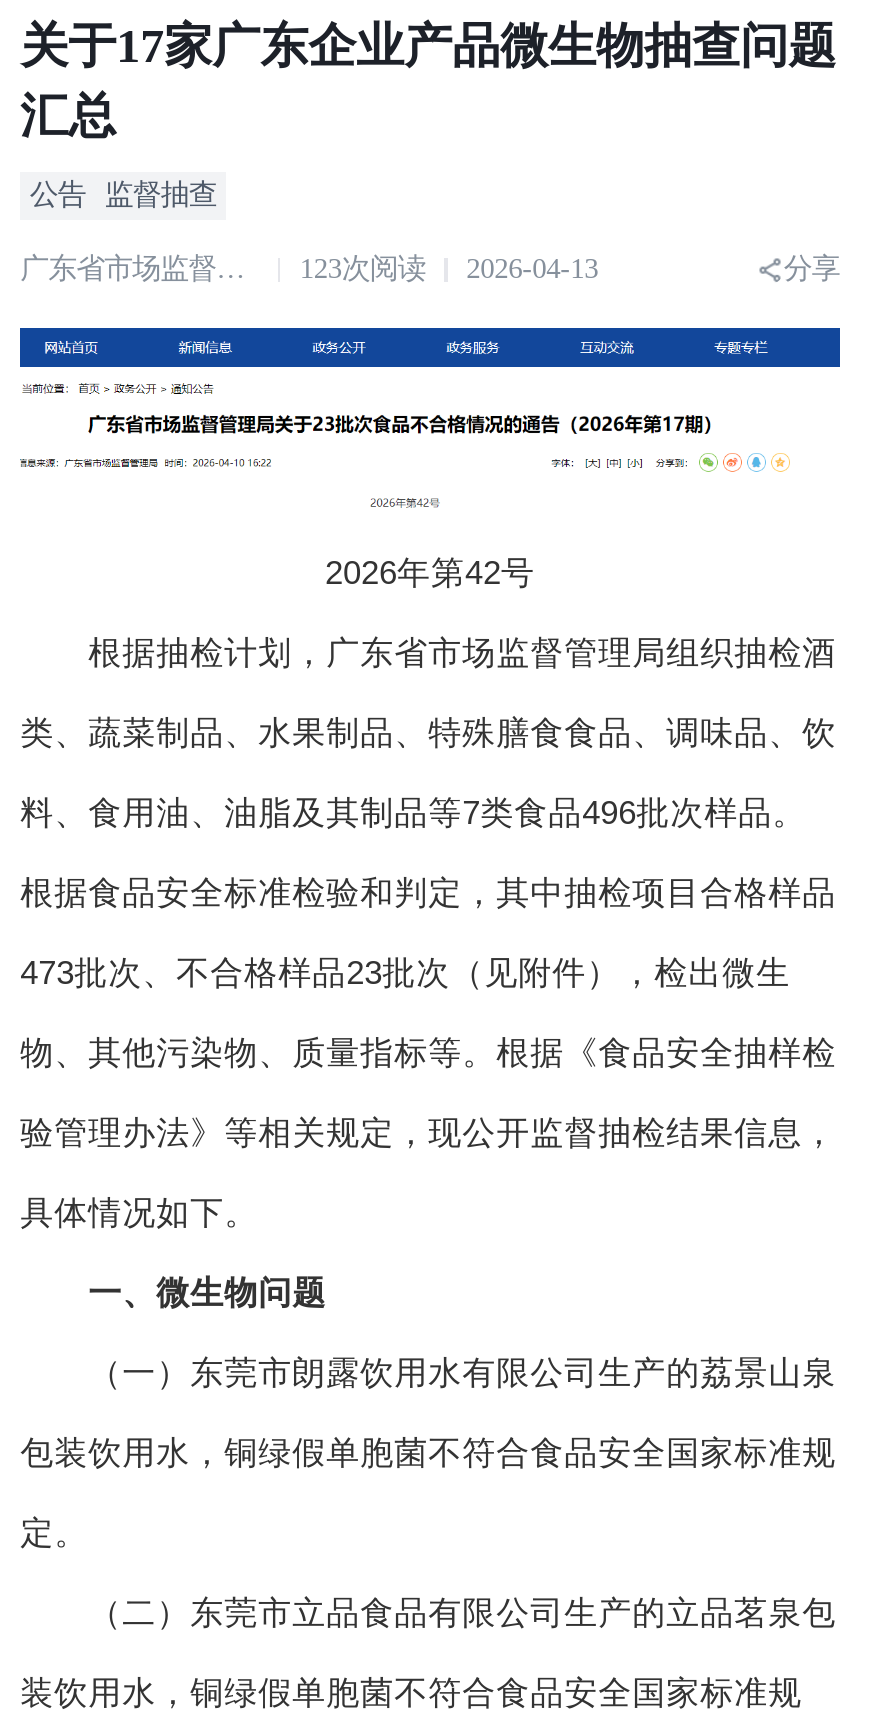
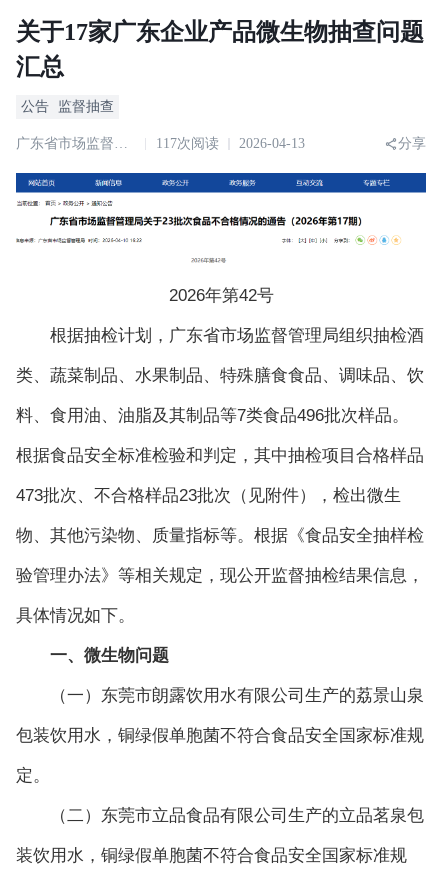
[300,252,426,284] 123次阅读 -> [156,135,219,151] 117次阅读

